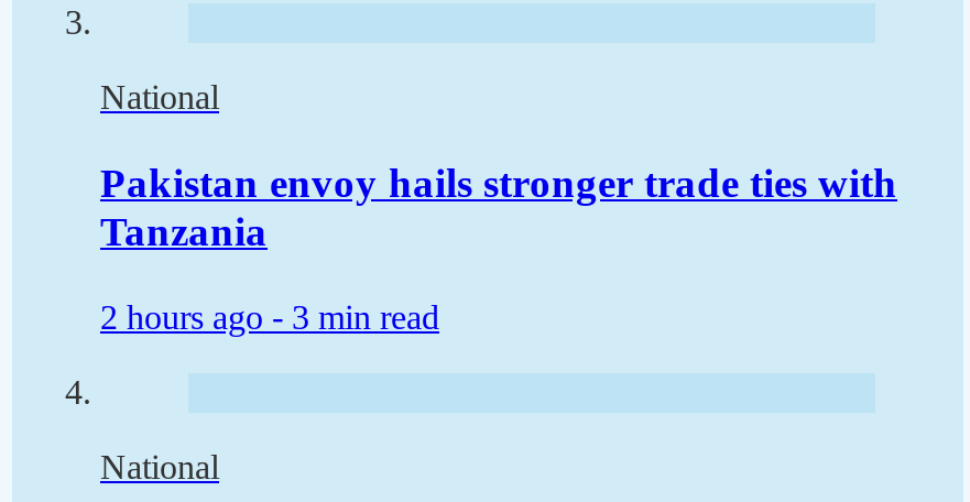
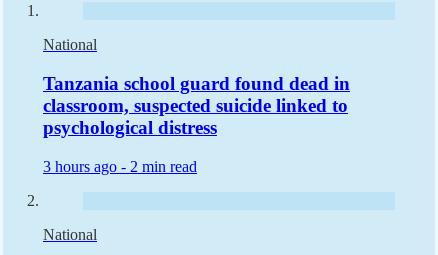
[100,160,897,255] Pakistan envoy hails stronger trade ties with | Tanzania -> [43,73,350,138] Tanzania school guard found dead in | classroom, suspected suicide linked to | psychological distress
[100,298,439,335] 2 hours ago - 3 min read -> [43,158,197,175] 3 hours ago - 2 min read

